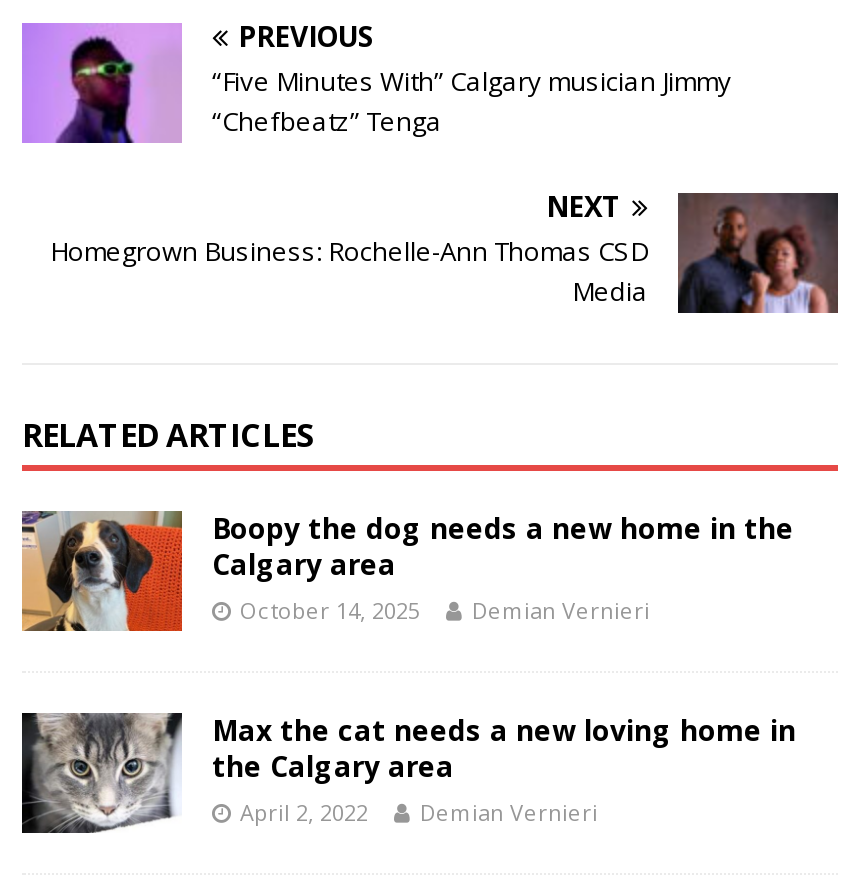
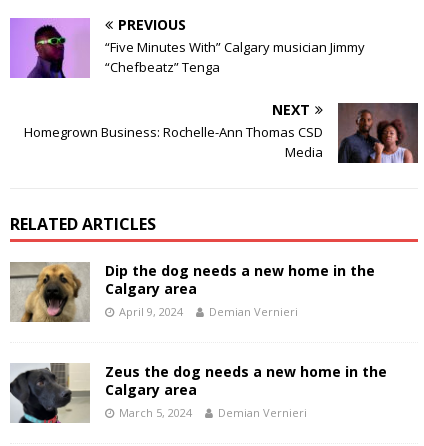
[22,509,794,633] [image] | Boopy the dog needs a new home in the -> [10,261,375,323] [image] | Dip the dog needs a new home in the
[240,595,650,625] October 14, 2025 Demian Vernieri -> [119,304,298,319] April 9, 2024 Demian Vernieri
[20,711,796,835] [image] | Max the cat needs a new loving home in | the Calgary area | April 2, 2022 -> [10,362,387,424] [image] | Zeus the dog needs a new home in the | Calgary area | March 5, 2024

